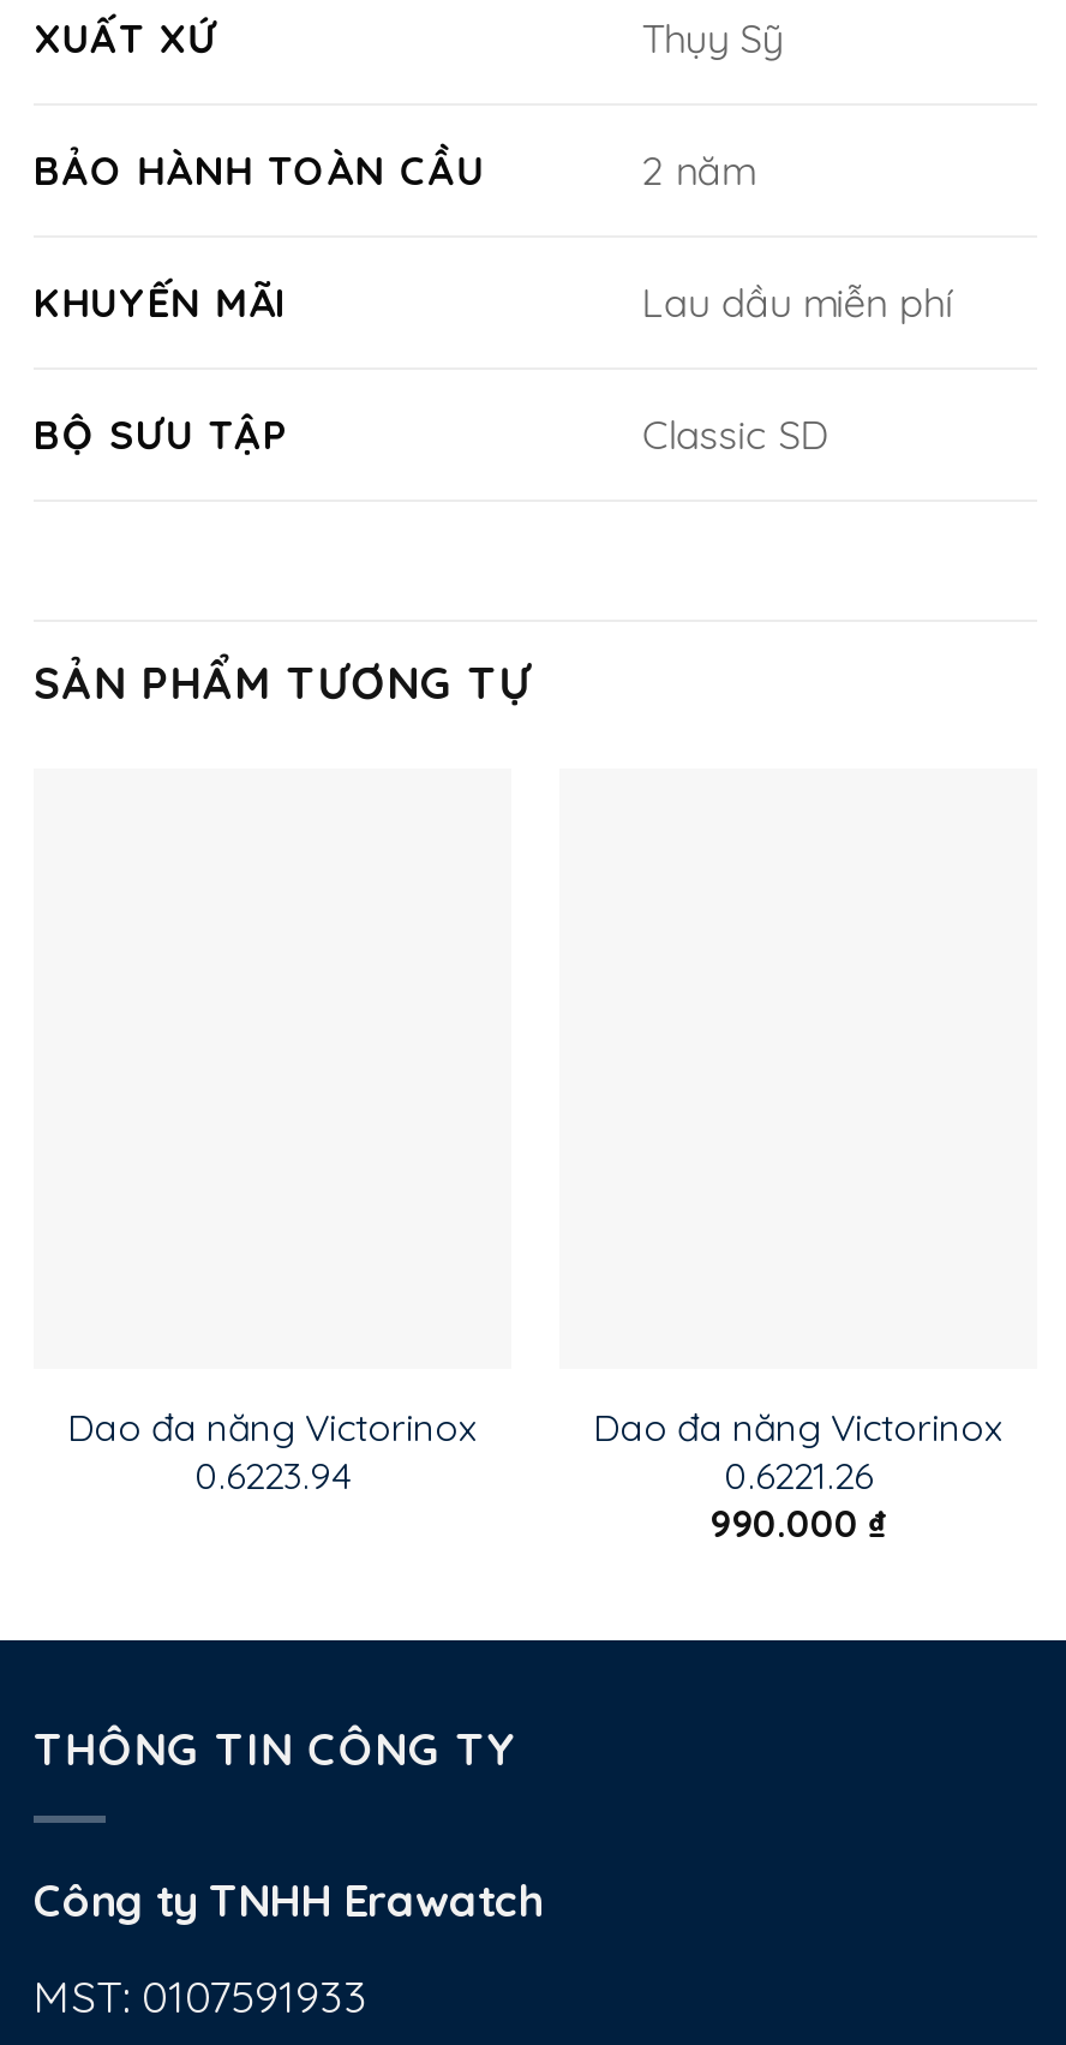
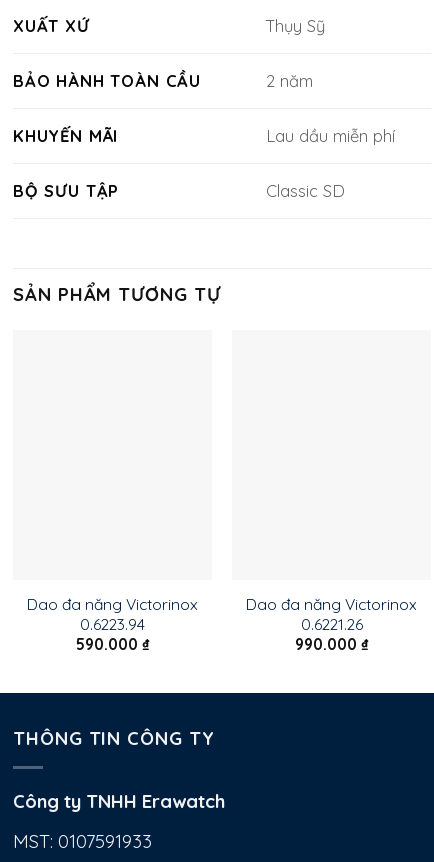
none -> [75,634,149,654] 590.000 ₫

